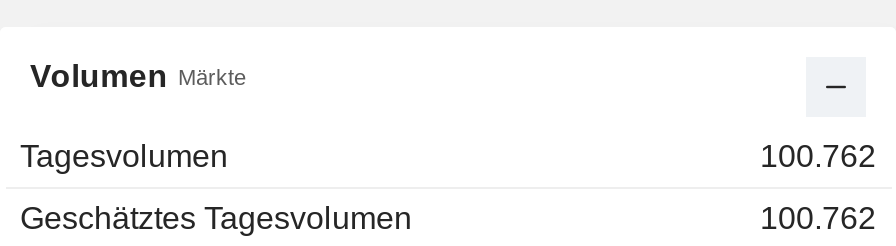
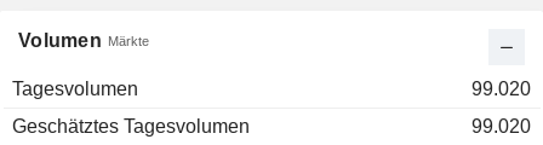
[760,139,876,173] 100.762 -> [471,79,531,99] 99.020
[760,201,876,235] 100.762 -> [471,116,531,137] 99.020

